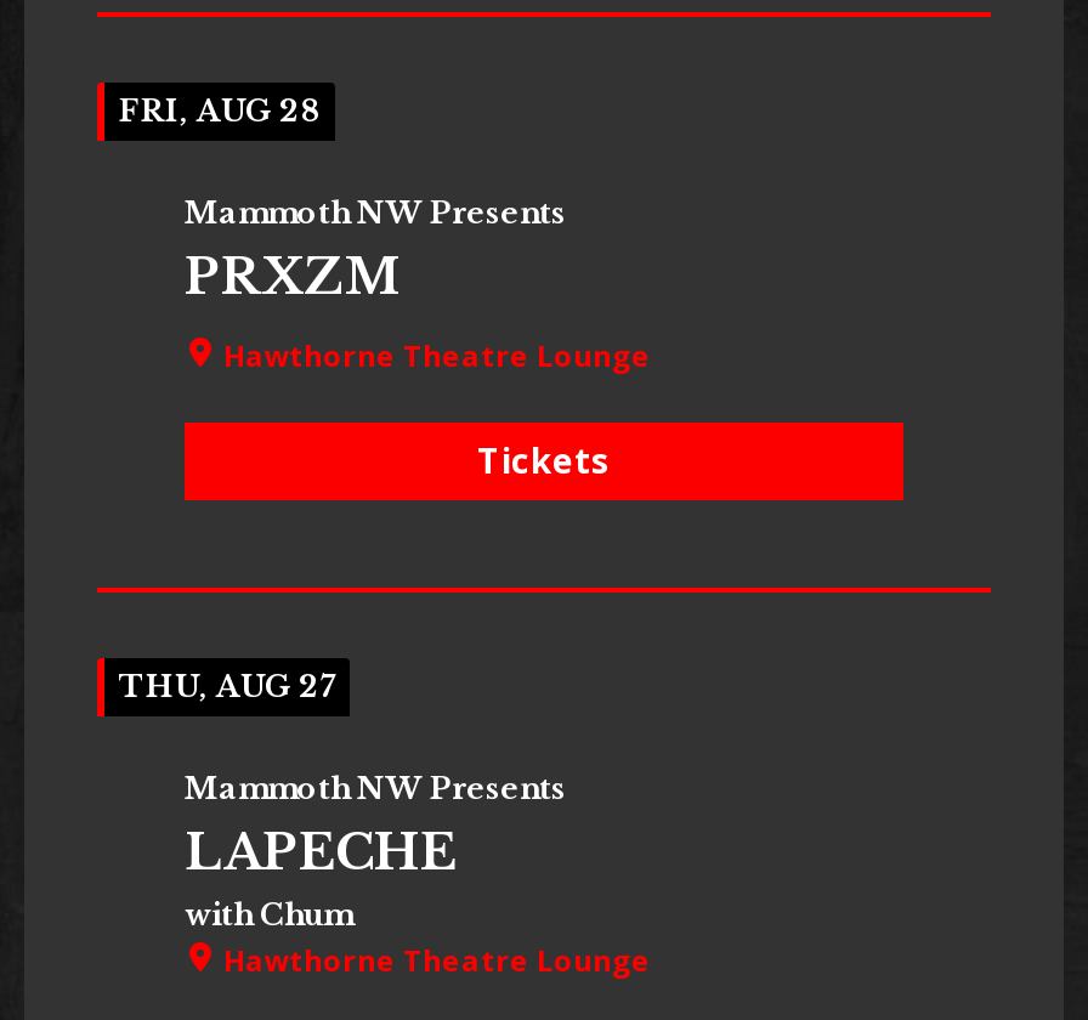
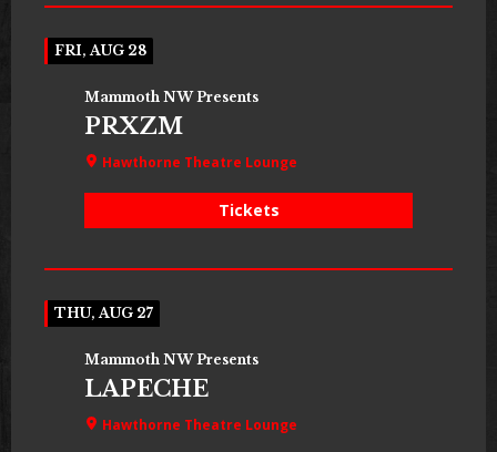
[185,896,352,932] with Chum -> none

